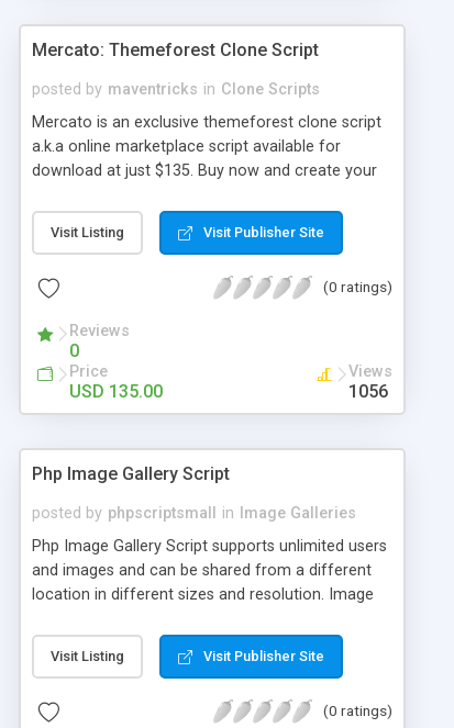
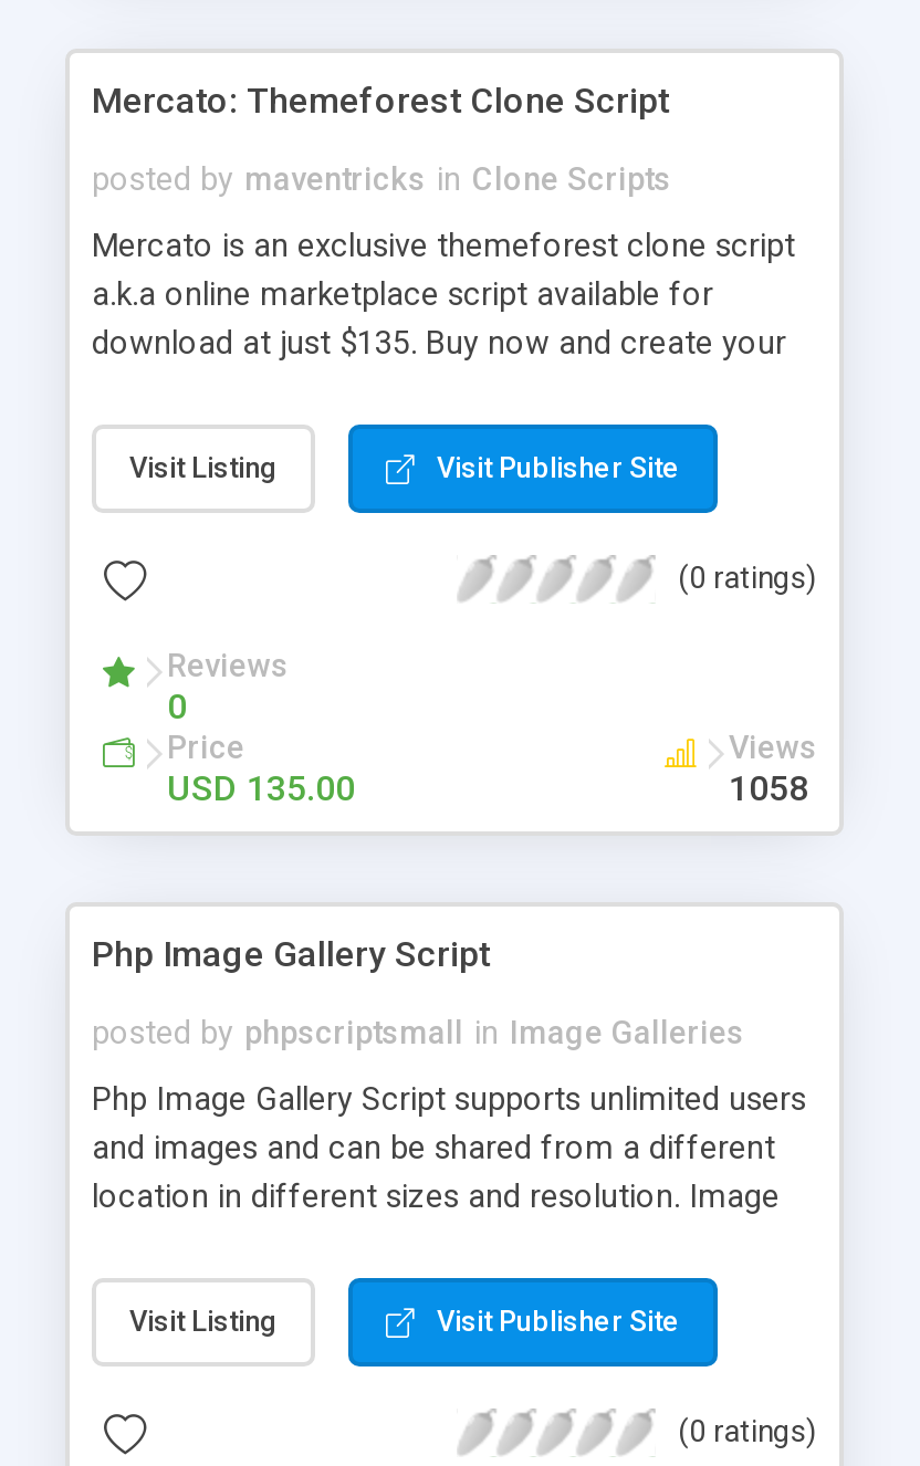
[348,381,388,402] 1056 -> [729,767,808,809] 1058

